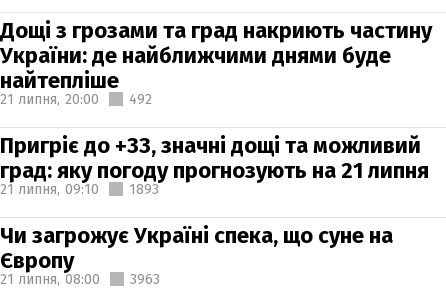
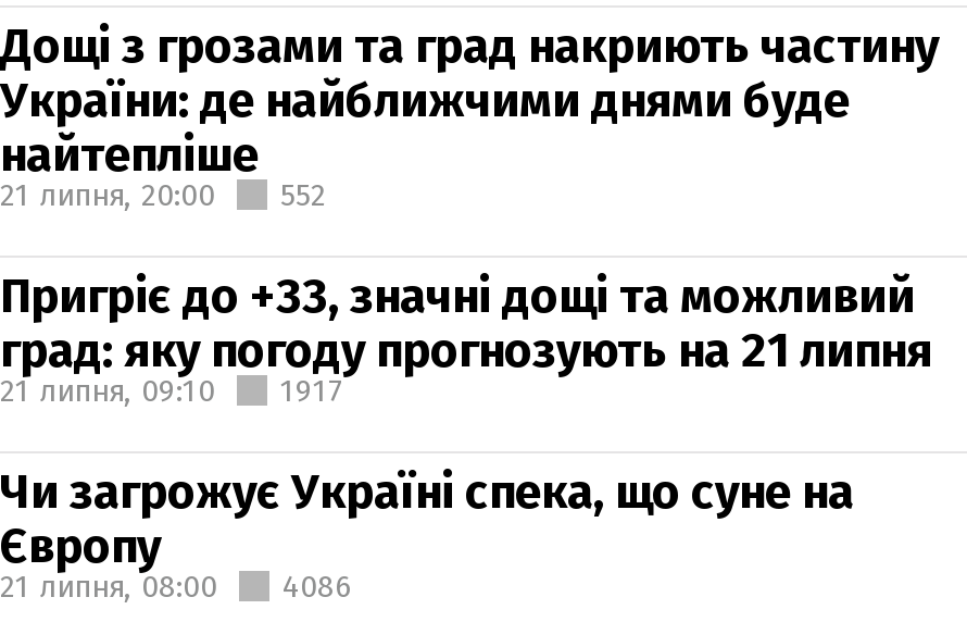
[0,90,152,107] 21 липня, 20:00 492 -> [0,176,326,213] 21 липня, 20:00 552
[129,180,159,197] 1893 -> [280,372,343,409] 1917
[0,270,160,287] 21 липня, 08:00 3963 -> [0,568,352,605] 21 липня, 08:00 4086

